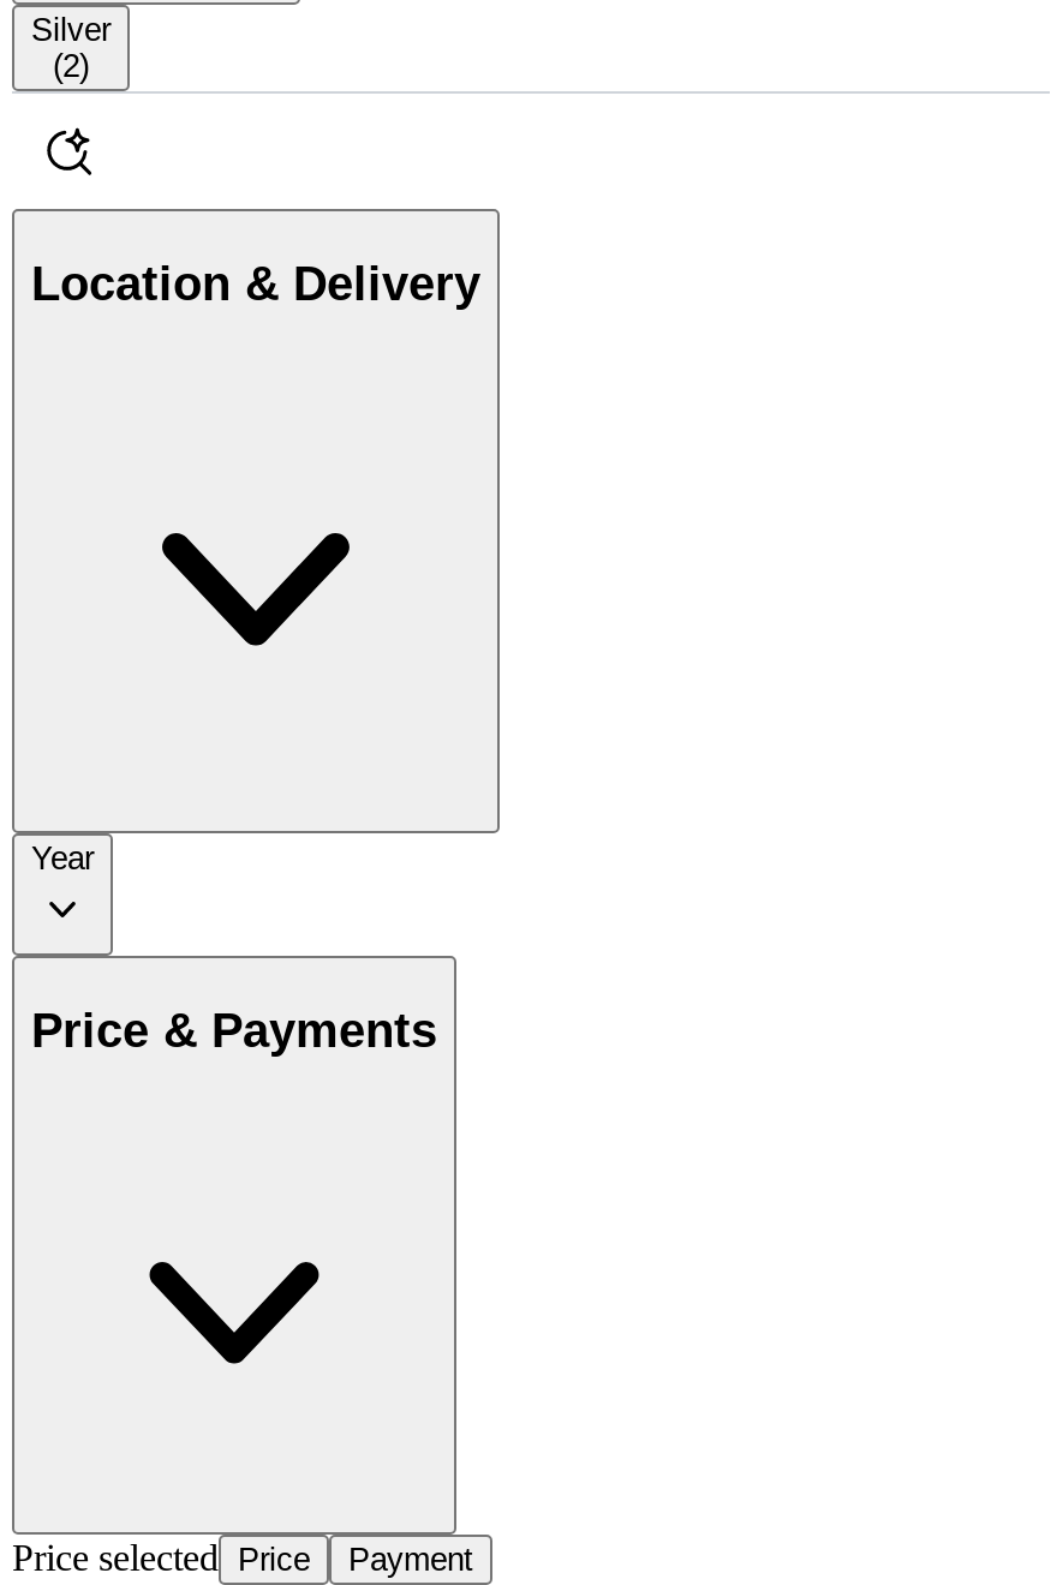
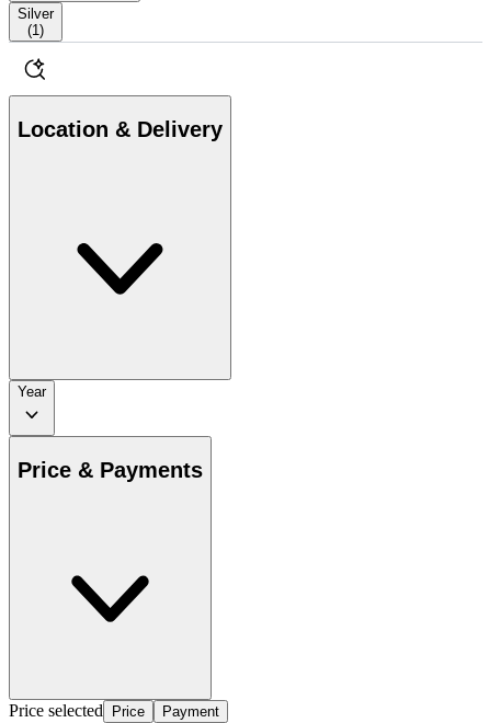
[53,48,89,84] (2) -> [27,22,44,38] (1)

